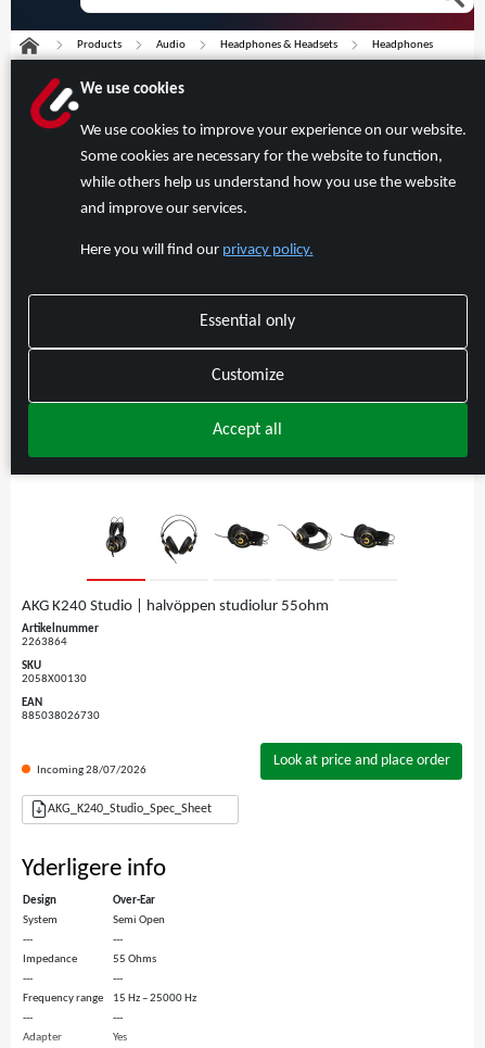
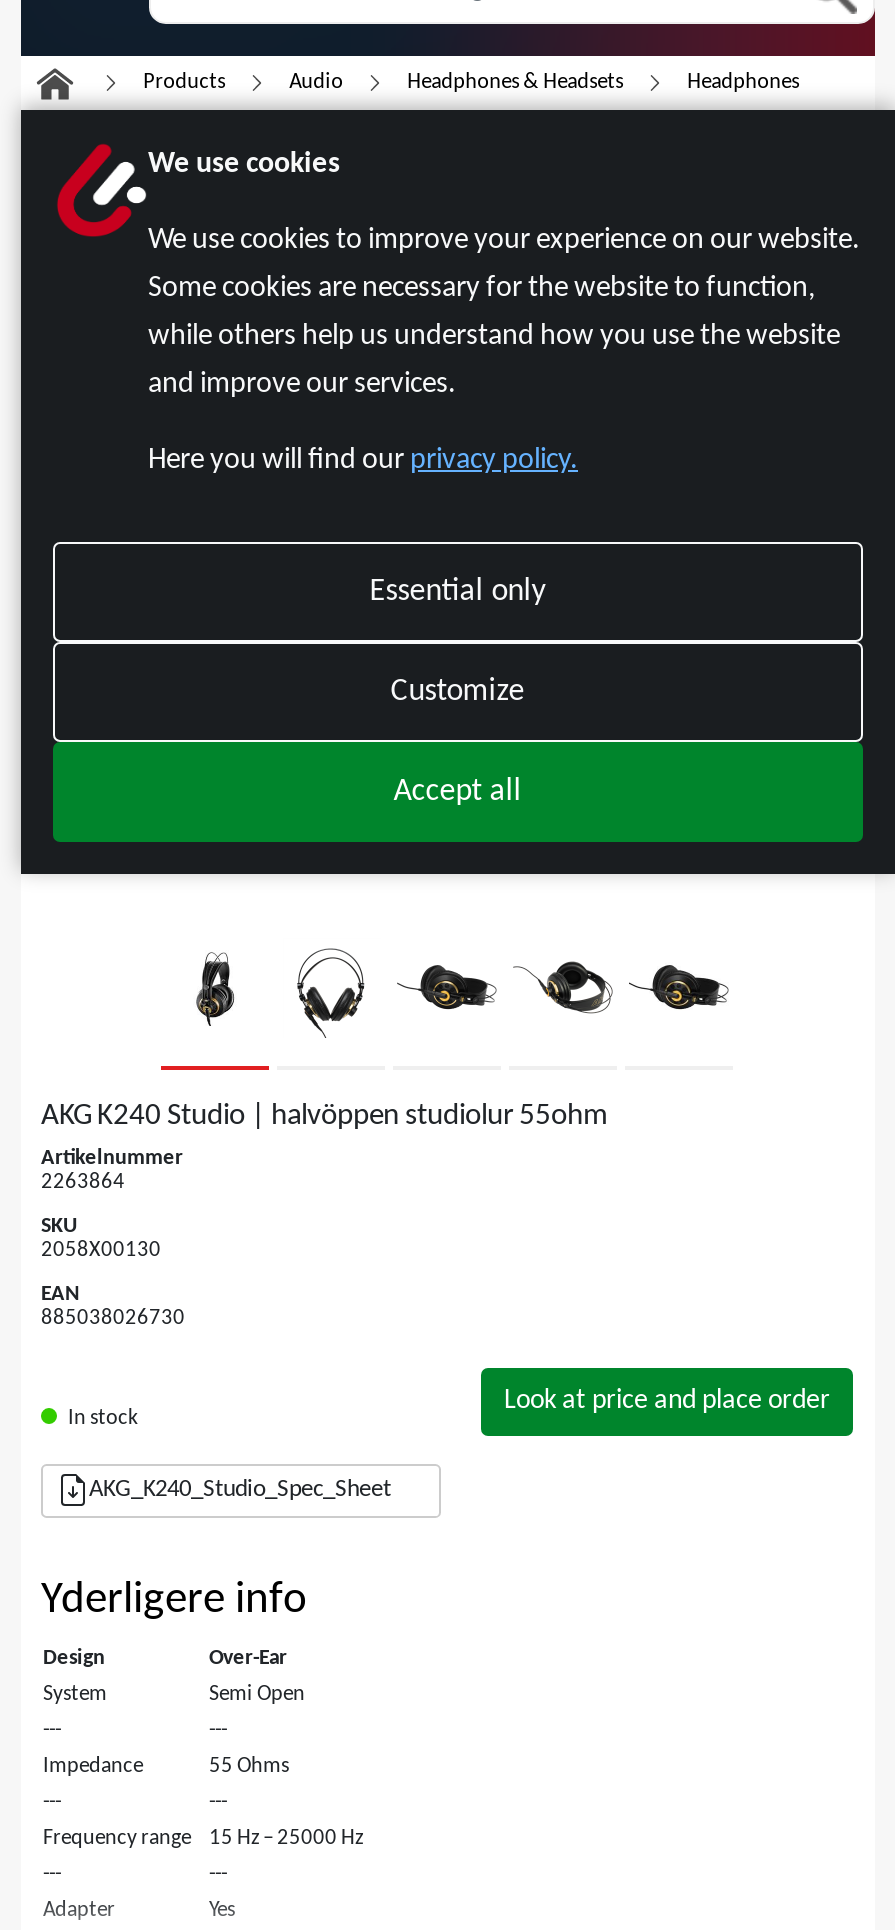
[34,764,146,776] Incoming 28/07/2026 -> [64,1407,138,1429] In stock

